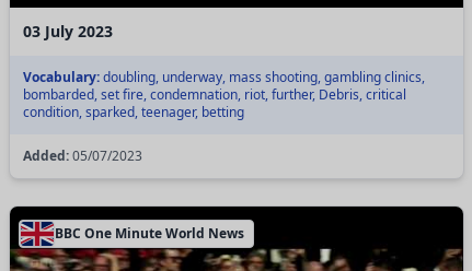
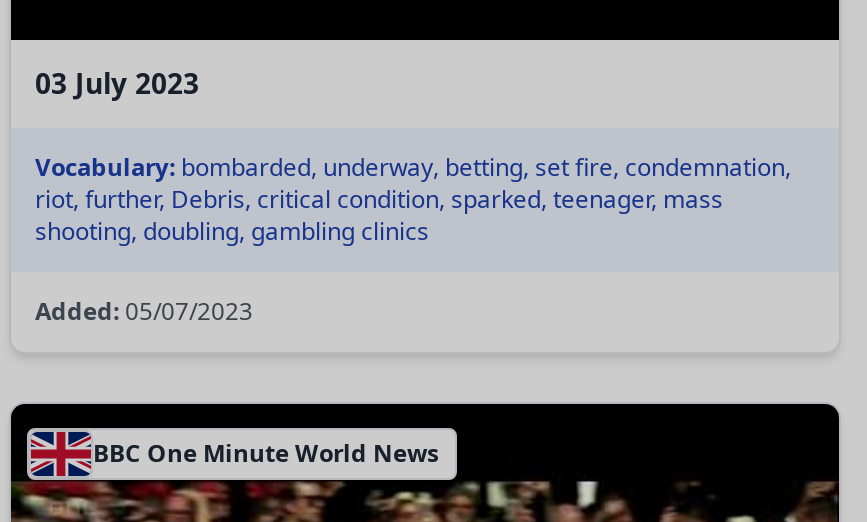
[23,67,425,121] Vocabulary: doubling, underway, mass shooting, gambling clinics, | bombarded, set fire, condemnation, riot, further, Debris, critical | condition, sparked, teenager, betting -> [35,149,791,247] Vocabulary: bombarded, underway, betting, set fire, condemnation, | riot, further, Debris, critical condition, sparked, teenager, mass | shooting, doubling, gambling clinics

